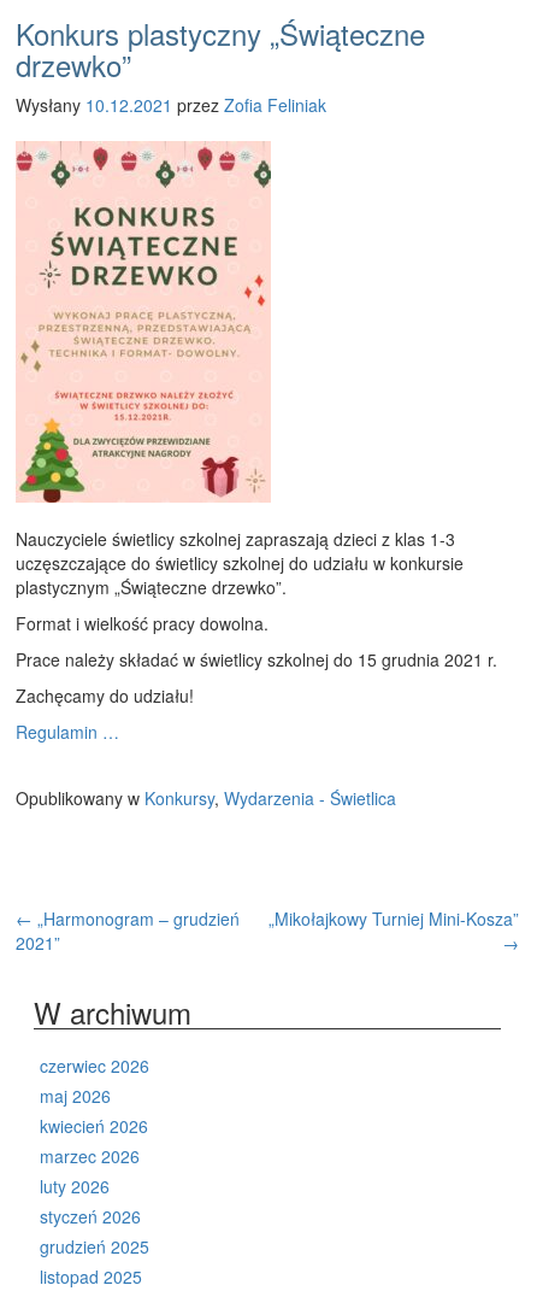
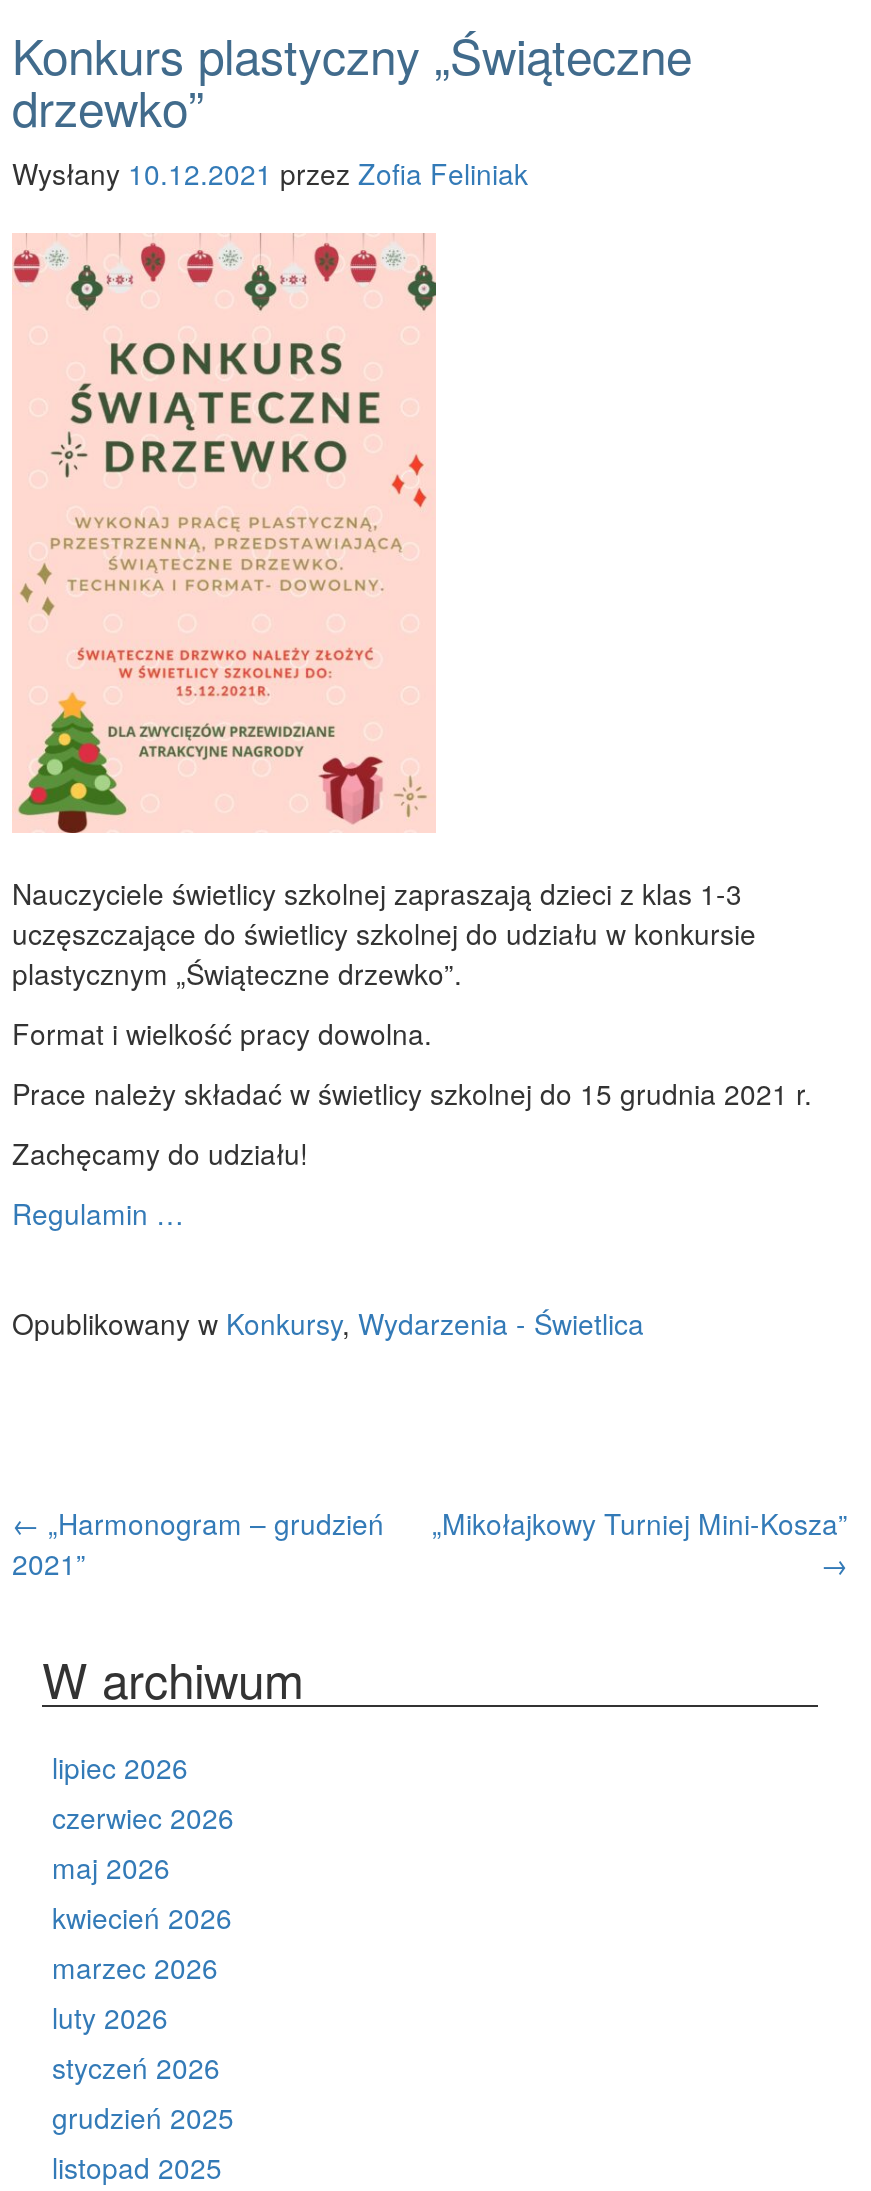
none -> [52,1747,188,1787] lipiec 2026

